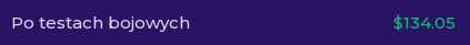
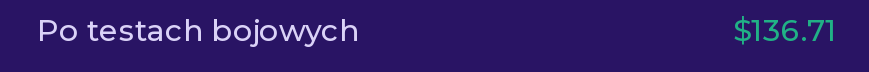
[393,12,456,33] $134.05 -> [733,11,837,49] $136.71

